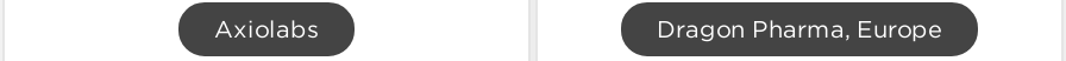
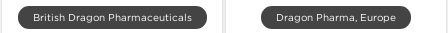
[214,16,319,45] Axiolabs -> [32,12,191,24] British Dragon Pharmaceuticals

